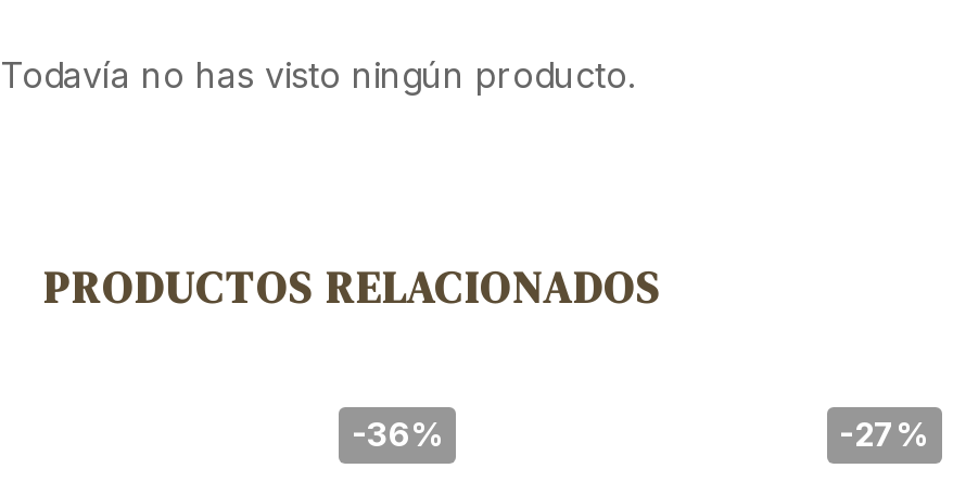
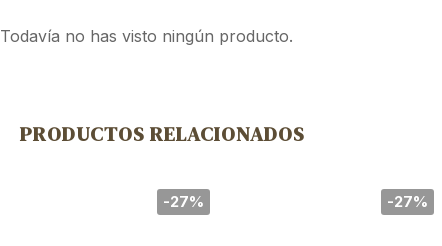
[352,413,443,454] -36% -> [163,192,204,211] -27%

